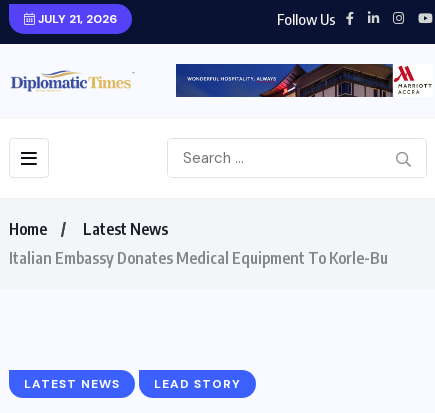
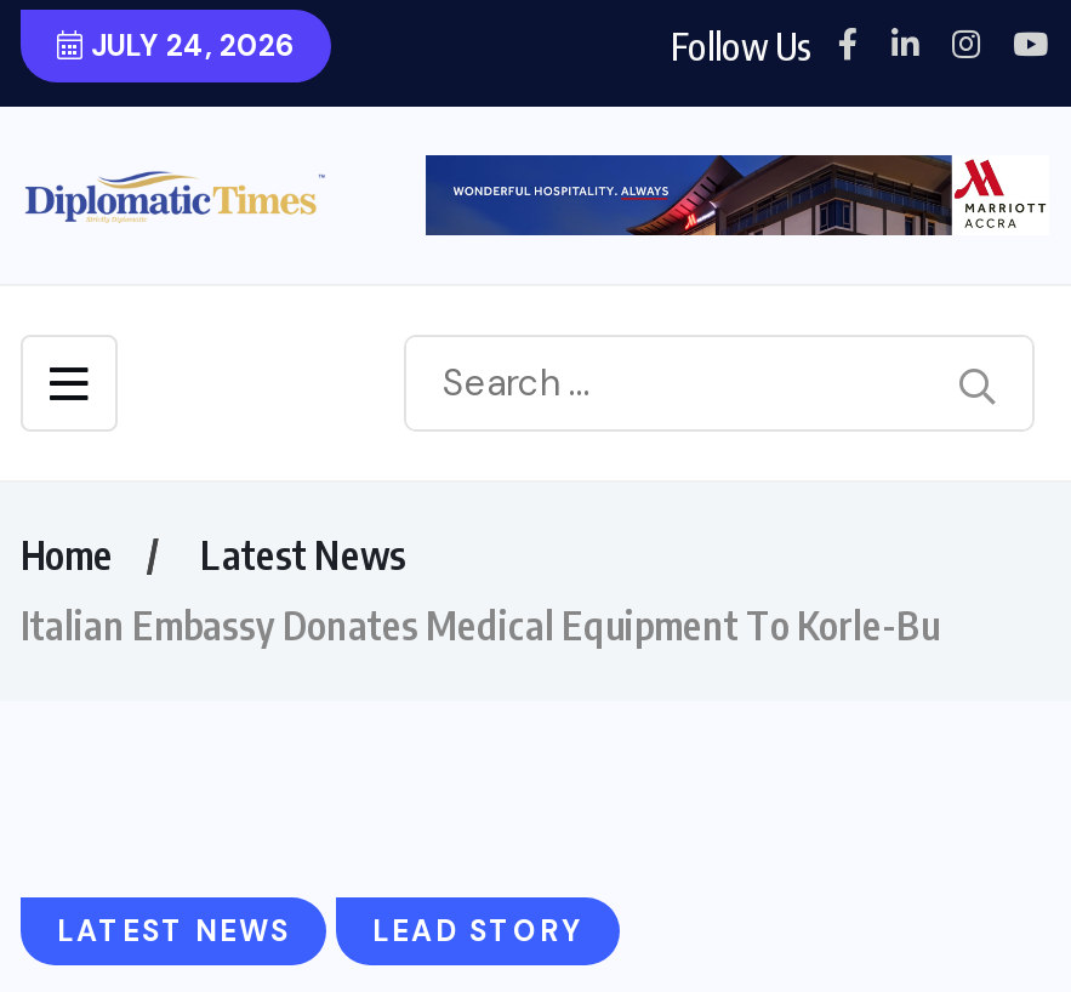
[35,11,117,27] JULY 21, 2026 -> [84,27,295,65] JULY 24, 2026

